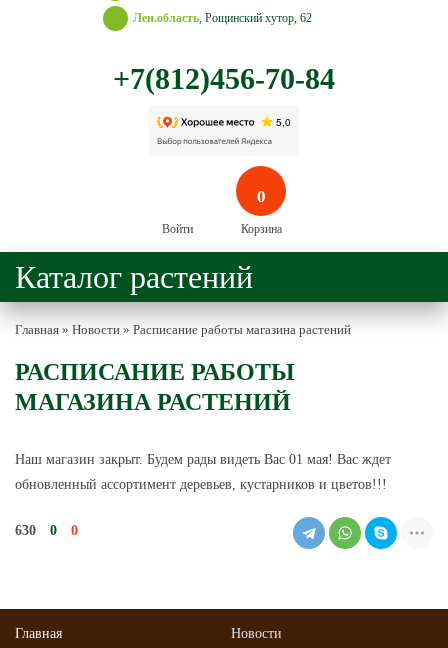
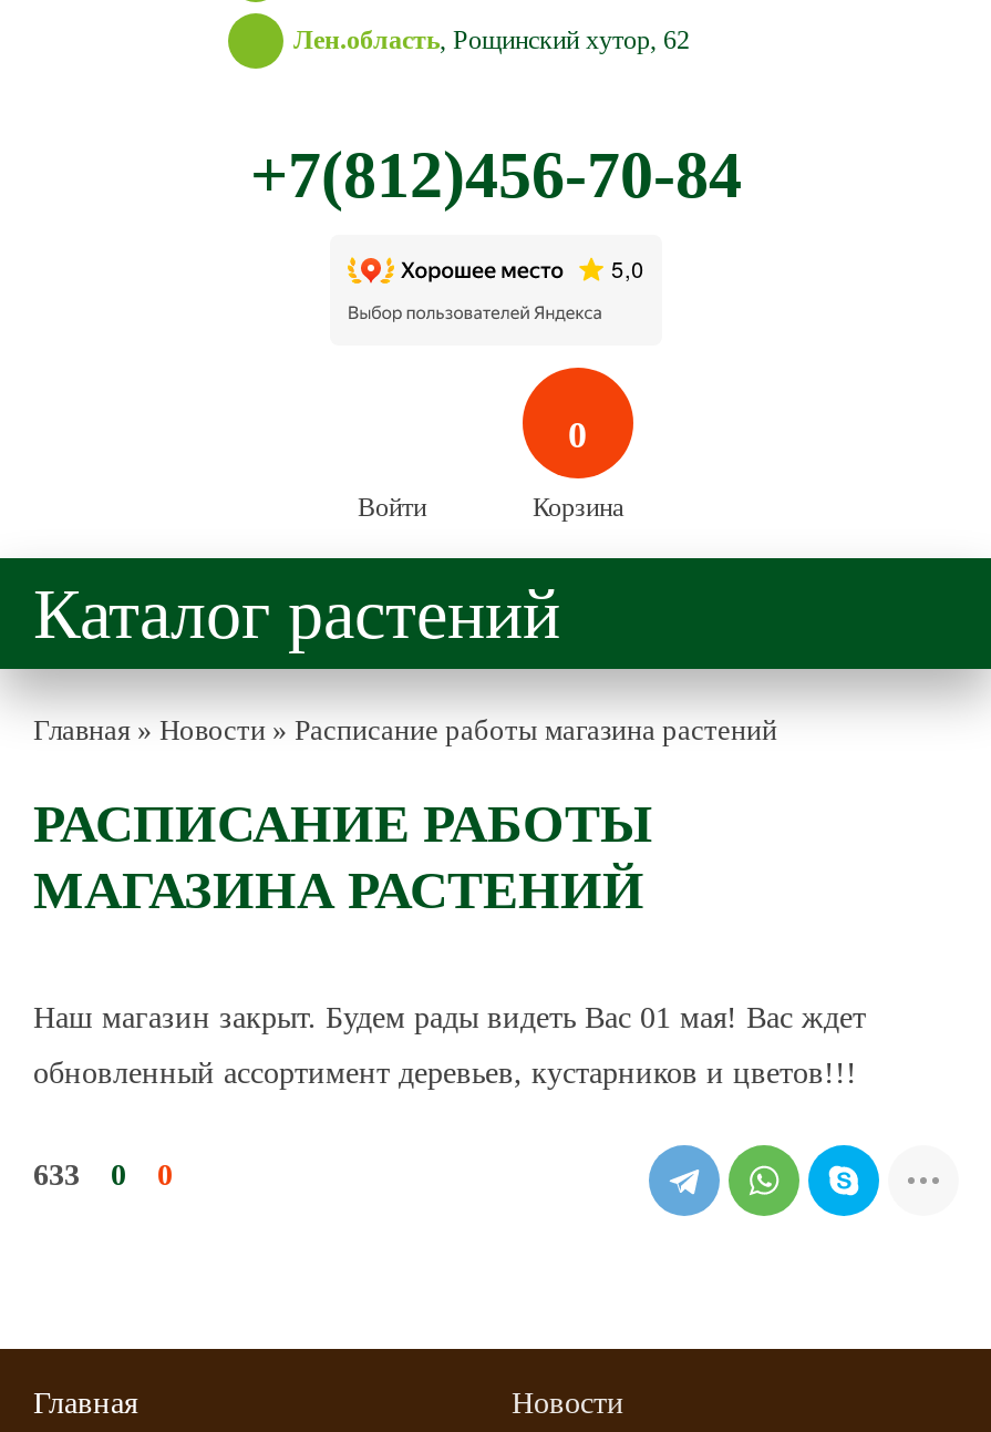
[15,523,78,538] 630 0 0 -> [33,1158,173,1191] 633 0 0

